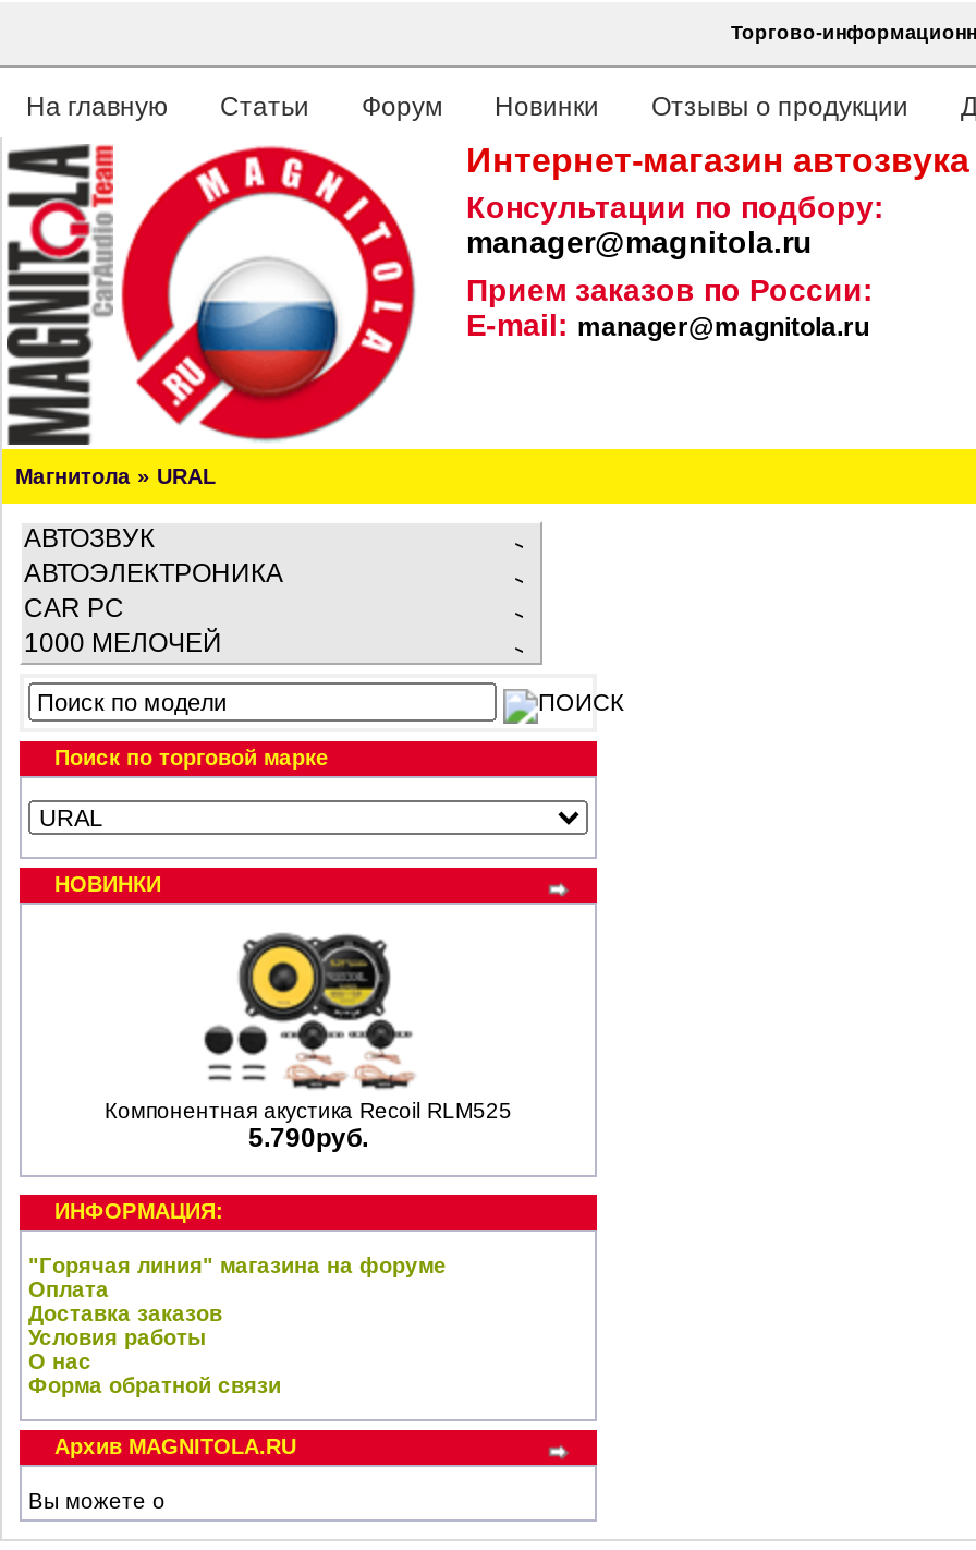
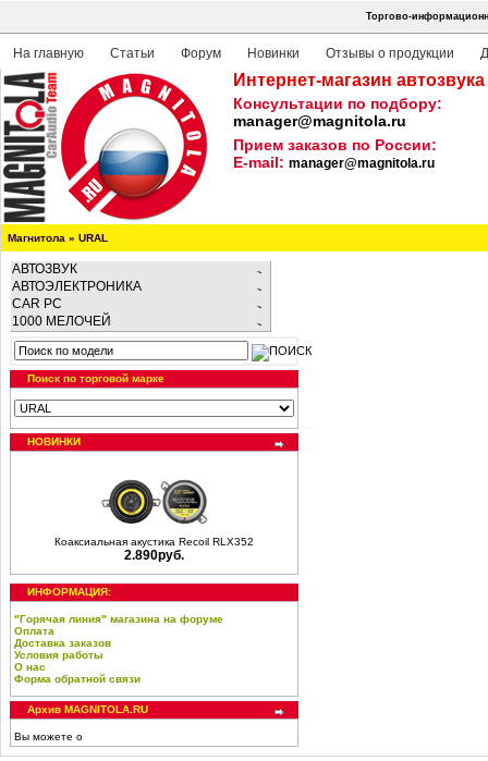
[105,933,512,1153] [image] | Компонентная акустика Recoil RLM525 | 5.790руб. -> [54,466,254,563] [image] | Коаксиальная акустика Recoil RLX352 | 2.890руб.

